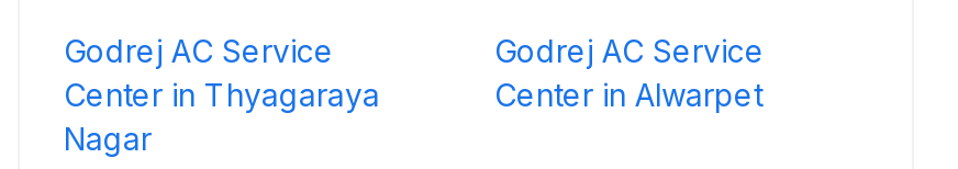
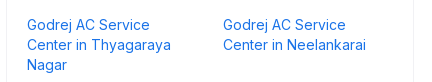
[494,76,762,113] Center in Alwarpet -> [223,36,366,53] Center in Neelankarai

